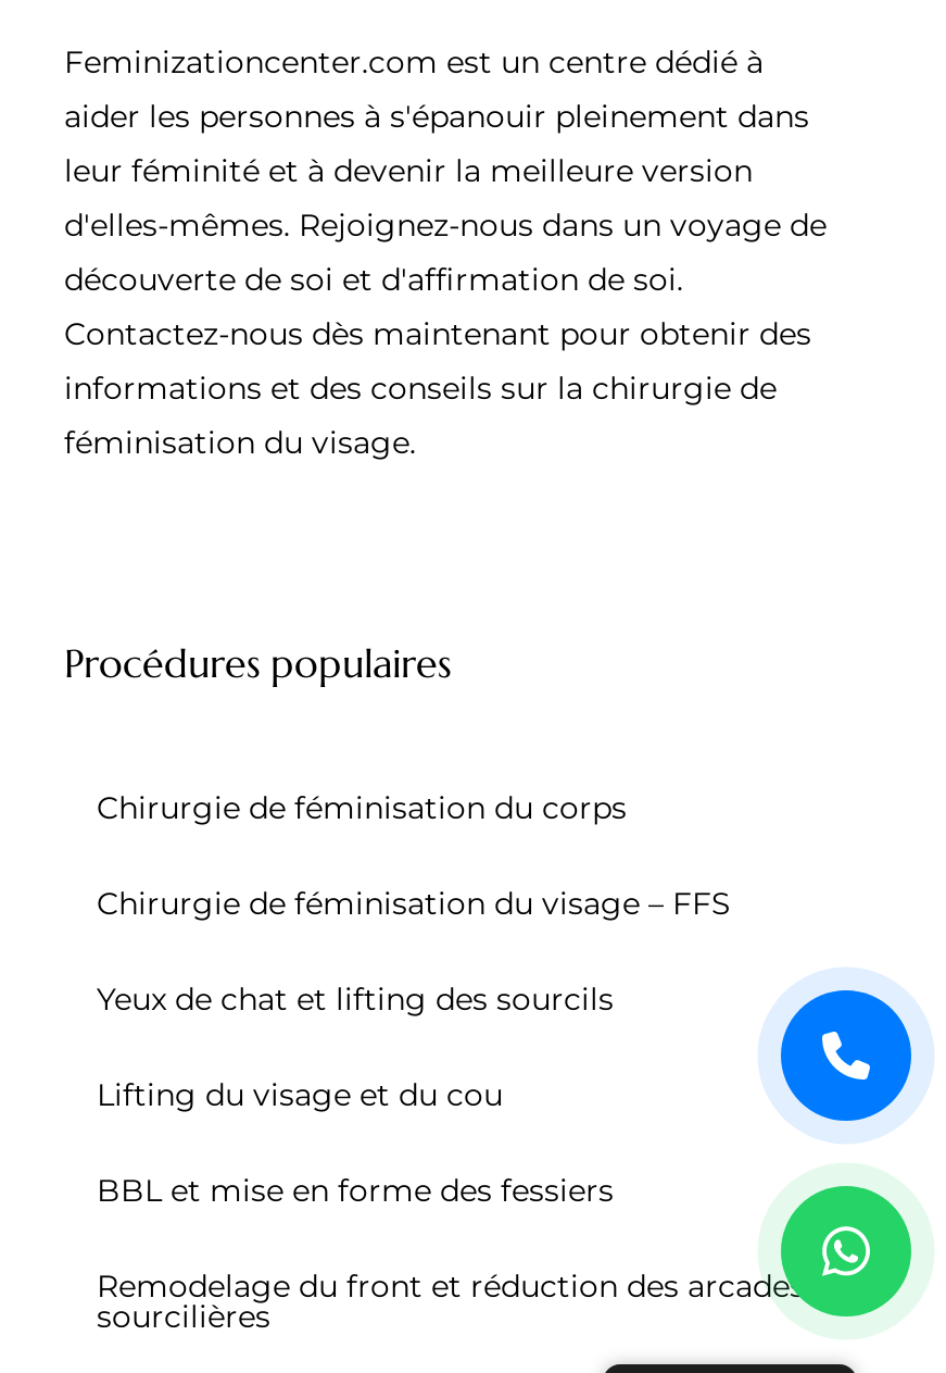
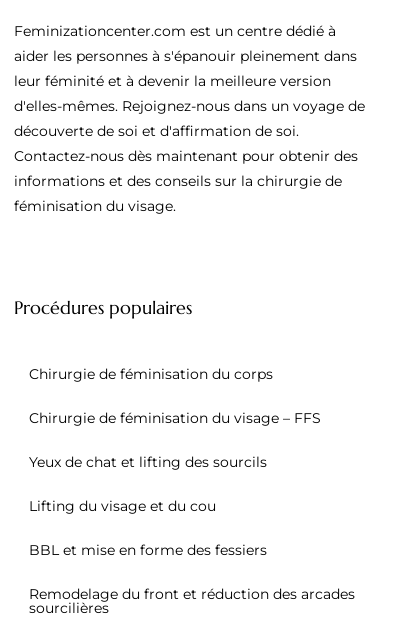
[761,971,931,1140] [image] -> none
[774,1179,918,1323] [image] -> none

